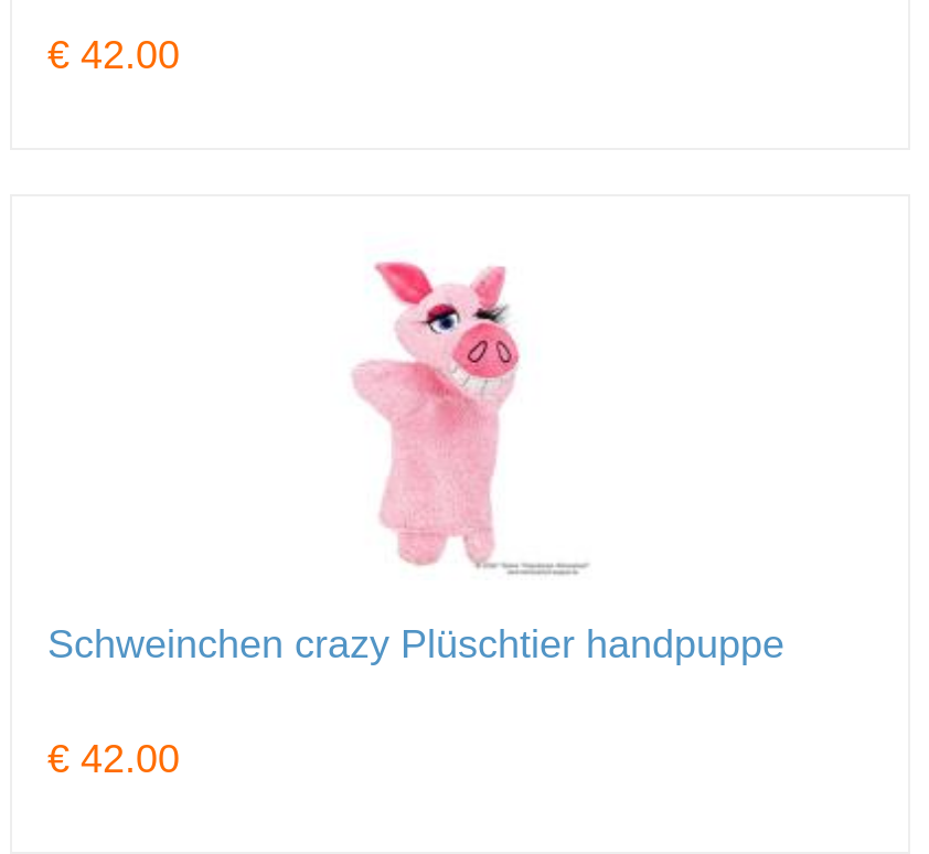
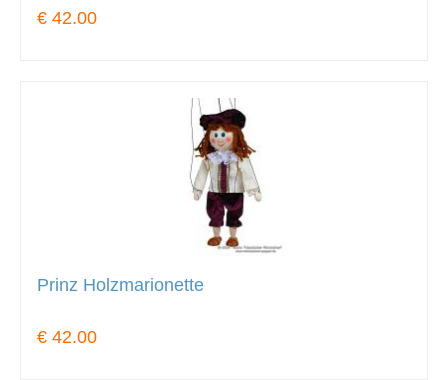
[47,234,784,667] [image] | Schweinchen crazy Plüschtier handpuppe -> [37,98,267,295] [image] | Prinz Holzmarionette

